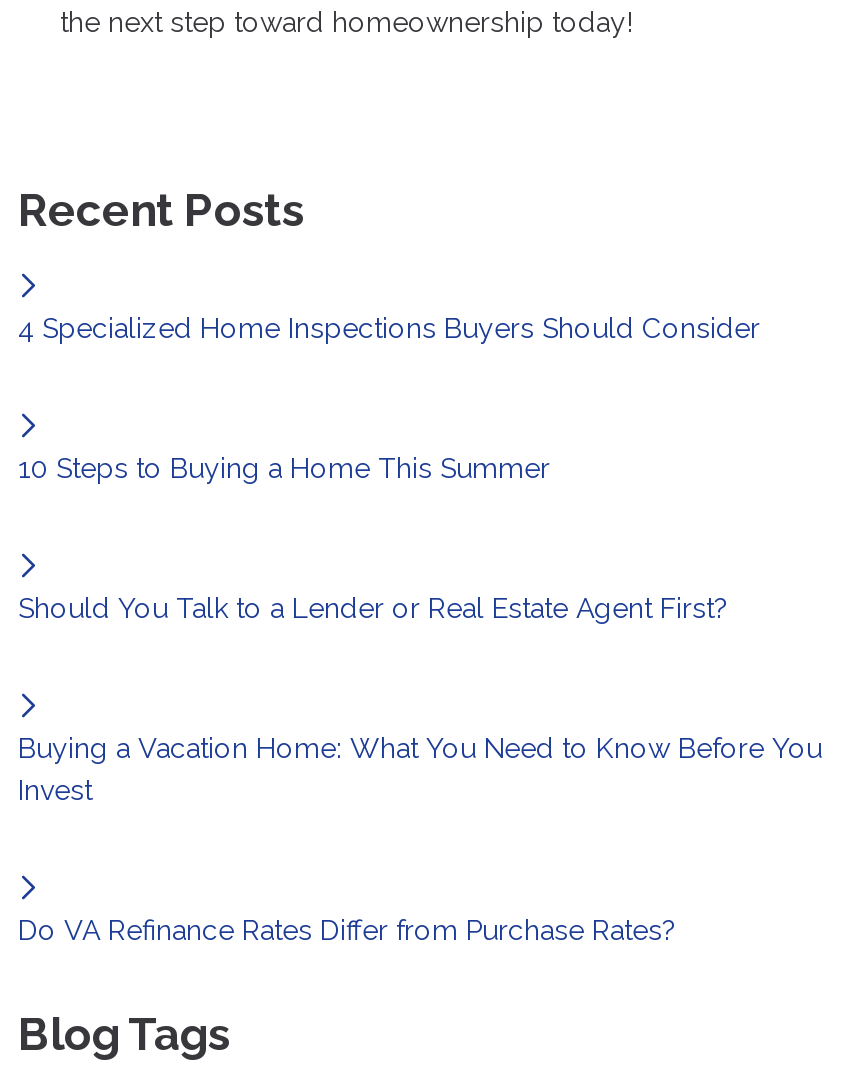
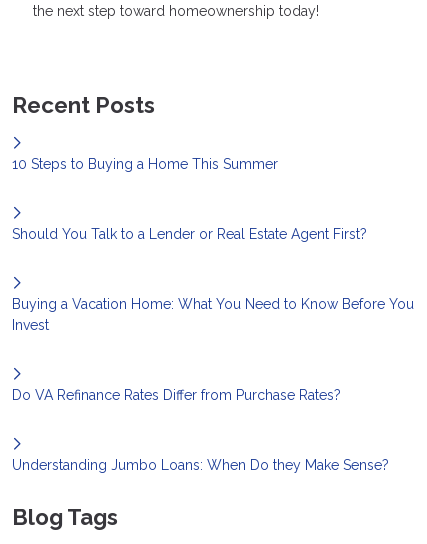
[18,313,760,345] 4 Specialized Home Inspections Buyers Should Consider -> none
moved [18,453,822,947] -> [12,156,414,403]: 10 Steps to Buying a Home This Summer | Should You Talk to a Lender or Real Estate Agent First? | Buying a Vacation Home: What You Need to Know Before You | Invest | Do VA Refinance Rates Differ from Purchase Rates?
none -> [12,457,389,473] Understanding Jumbo Loans: When Do they Make Sense?

